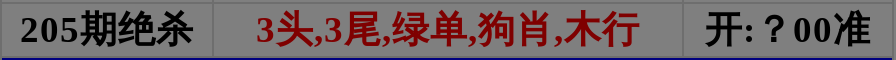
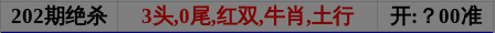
[20,9,194,51] 205期绝杀 -> [11,5,107,28] 202期绝杀
[256,9,640,51] 3头,3尾,绿单,狗肖,木行 -> [141,5,354,28] 3头,0尾,红双,牛肖,土行

